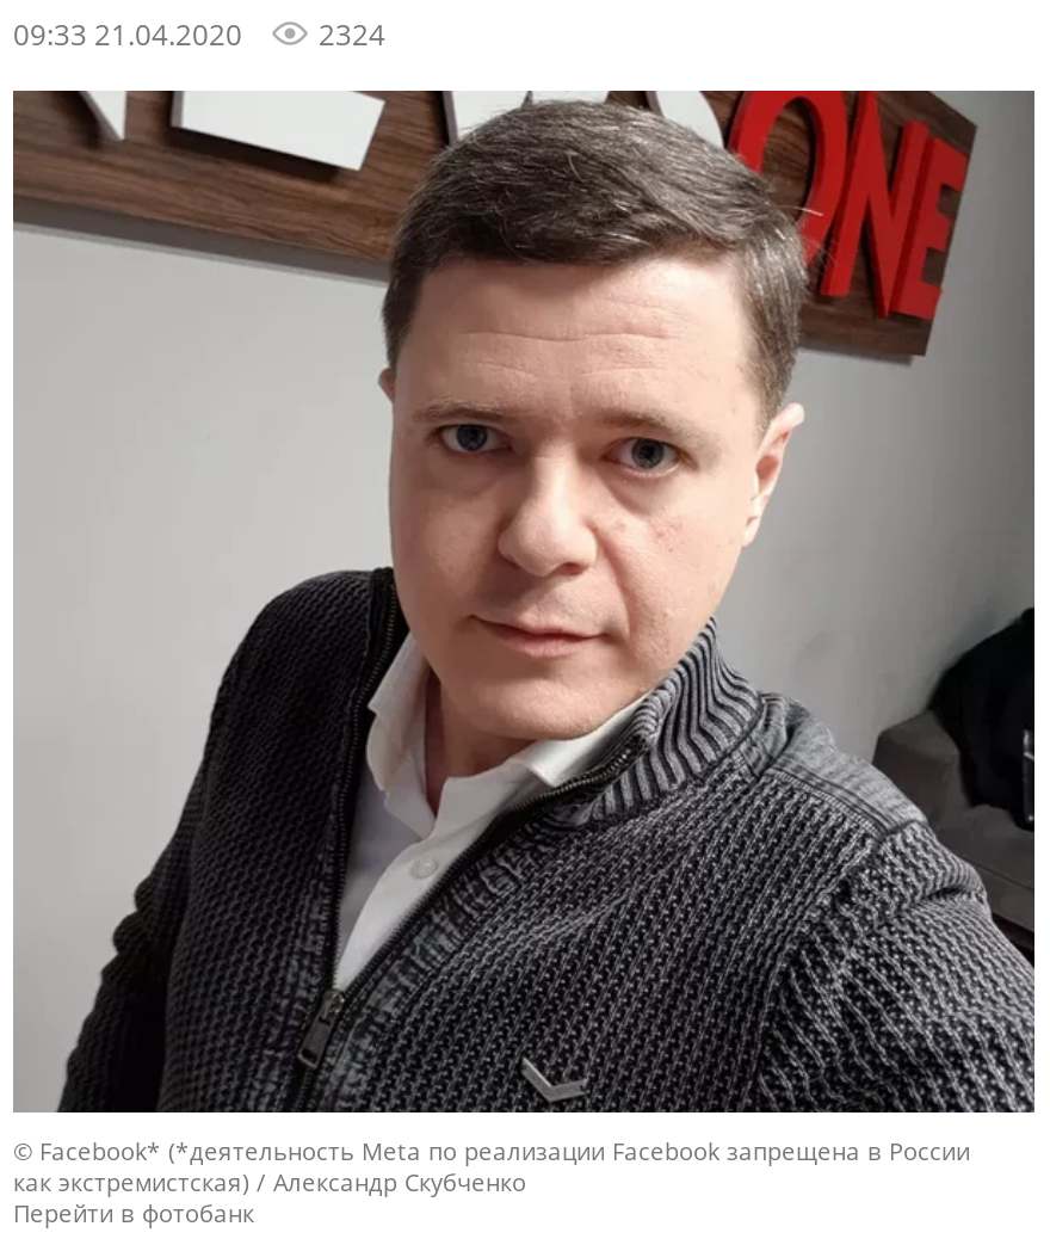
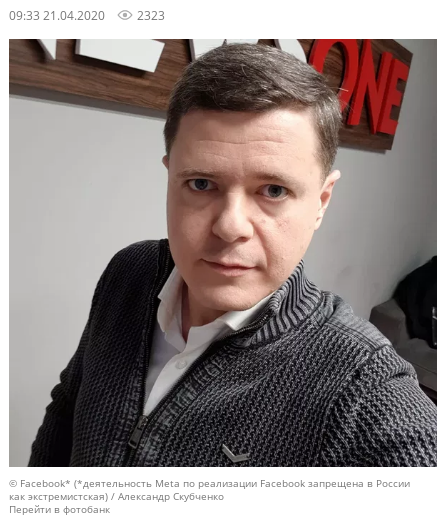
[13,14,385,53] 09:33 21.04.2020 2324 -> [9,7,165,23] 09:33 21.04.2020 2323

